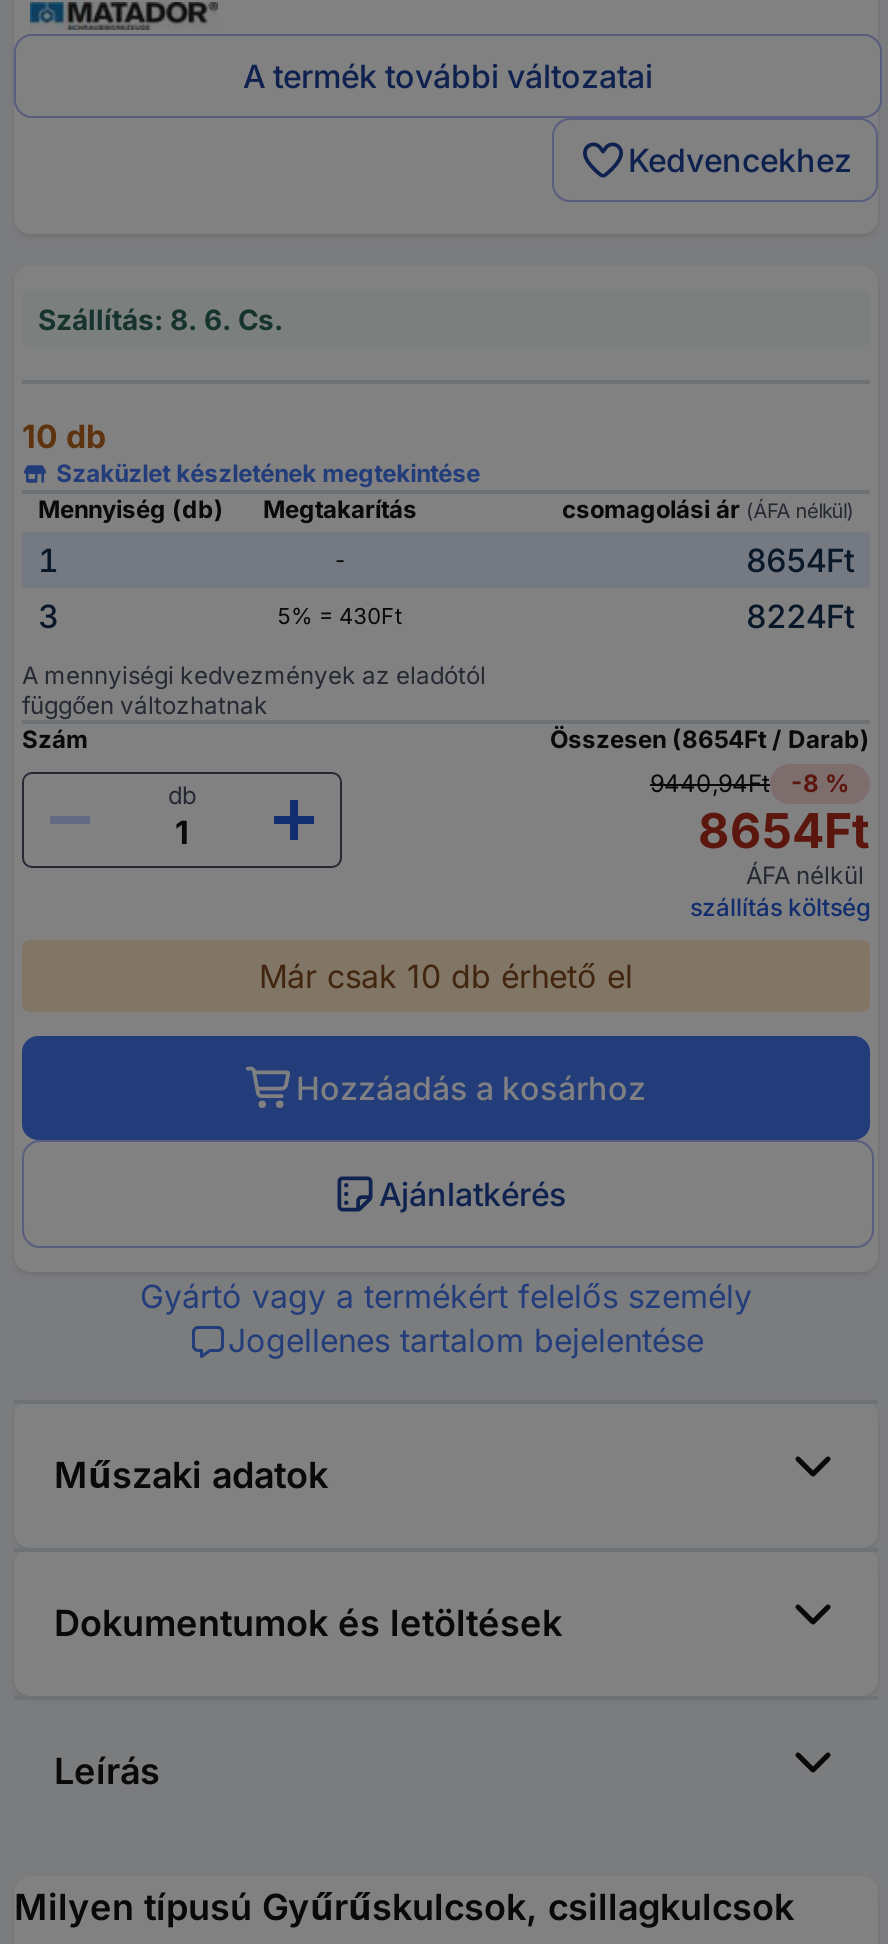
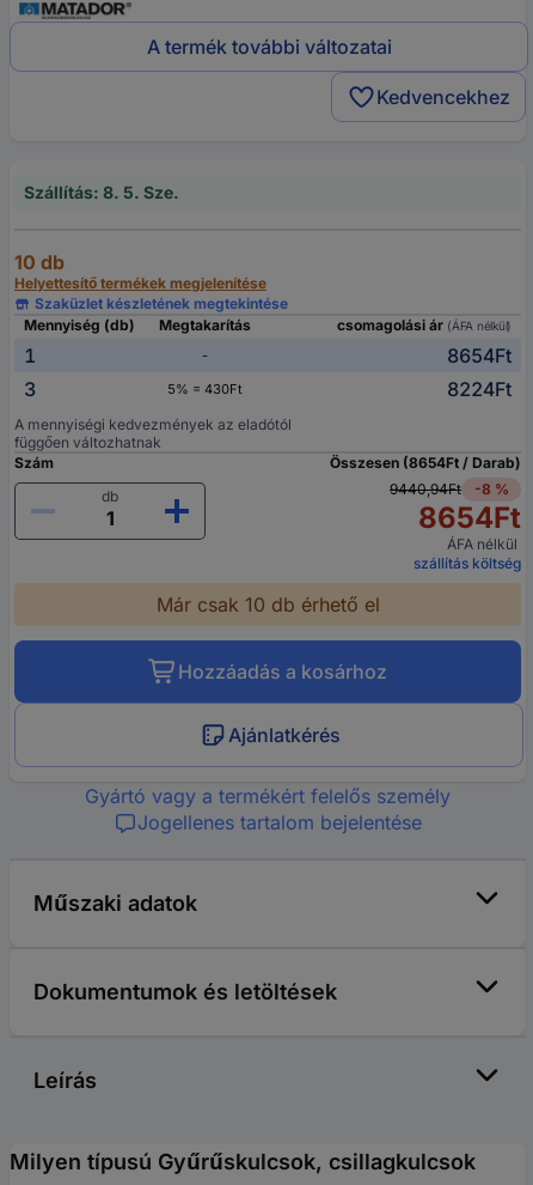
[38,303,284,337] Szállítás: 8. 6. Cs. -> [24,182,179,203] Szállítás: 8. 5. Sze.
none -> [14,274,266,292] Helyettesítő termékek megjelenítése

